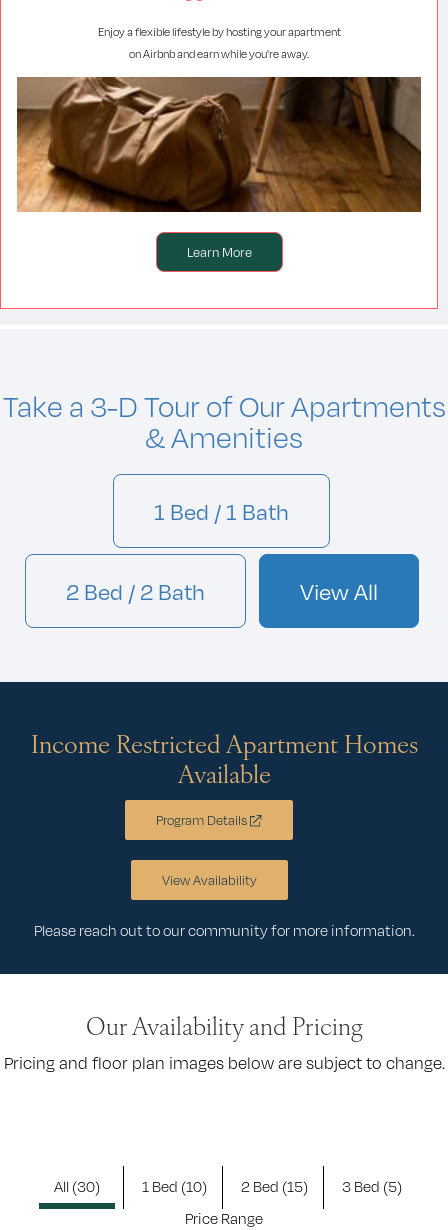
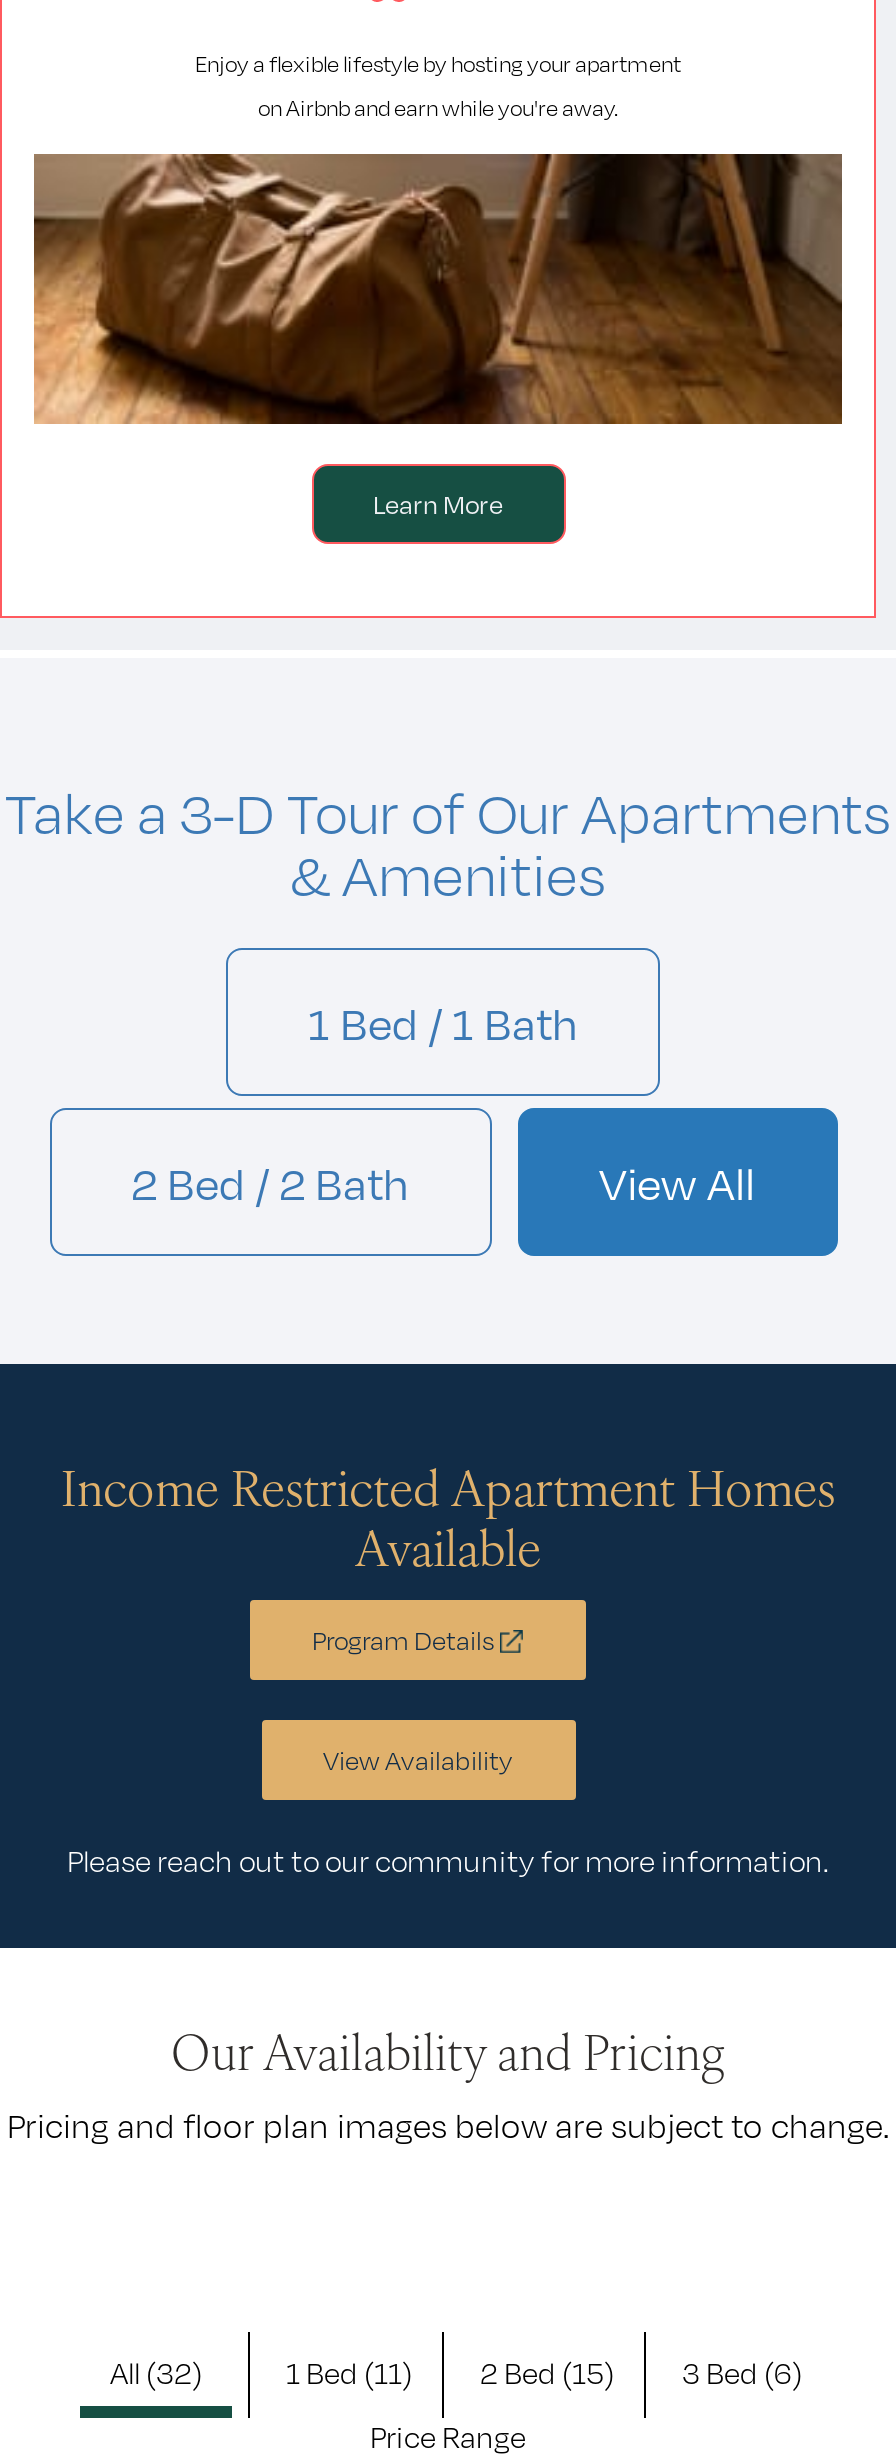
[54,1178,100,1195] All (30) -> [110,2356,202,2390] All (32)
[142,1178,207,1195] 1 Bed (10) -> [286,2356,412,2390] 1 Bed (11)
[342,1178,402,1195] 3 Bed (5) -> [682,2356,802,2390] 3 Bed (6)

